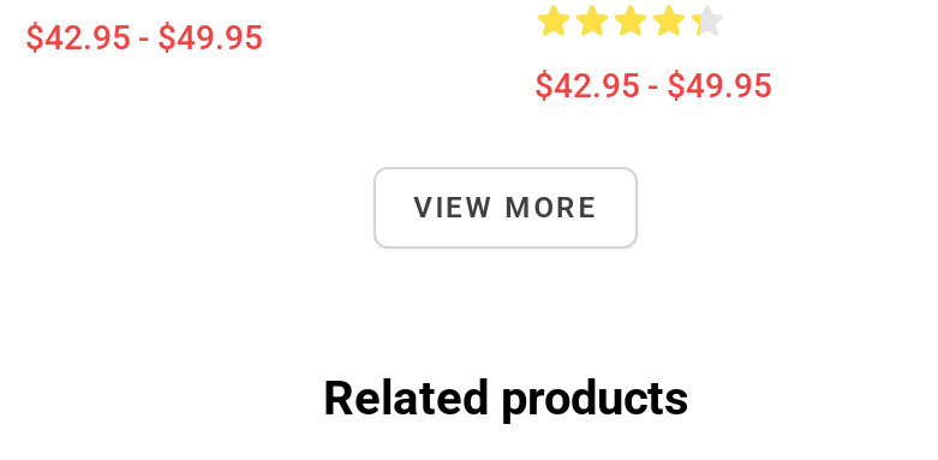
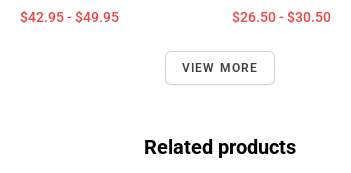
[534,66,772,104] $42.95 - $49.95 -> [232,9,331,25] $26.50 - $30.50

